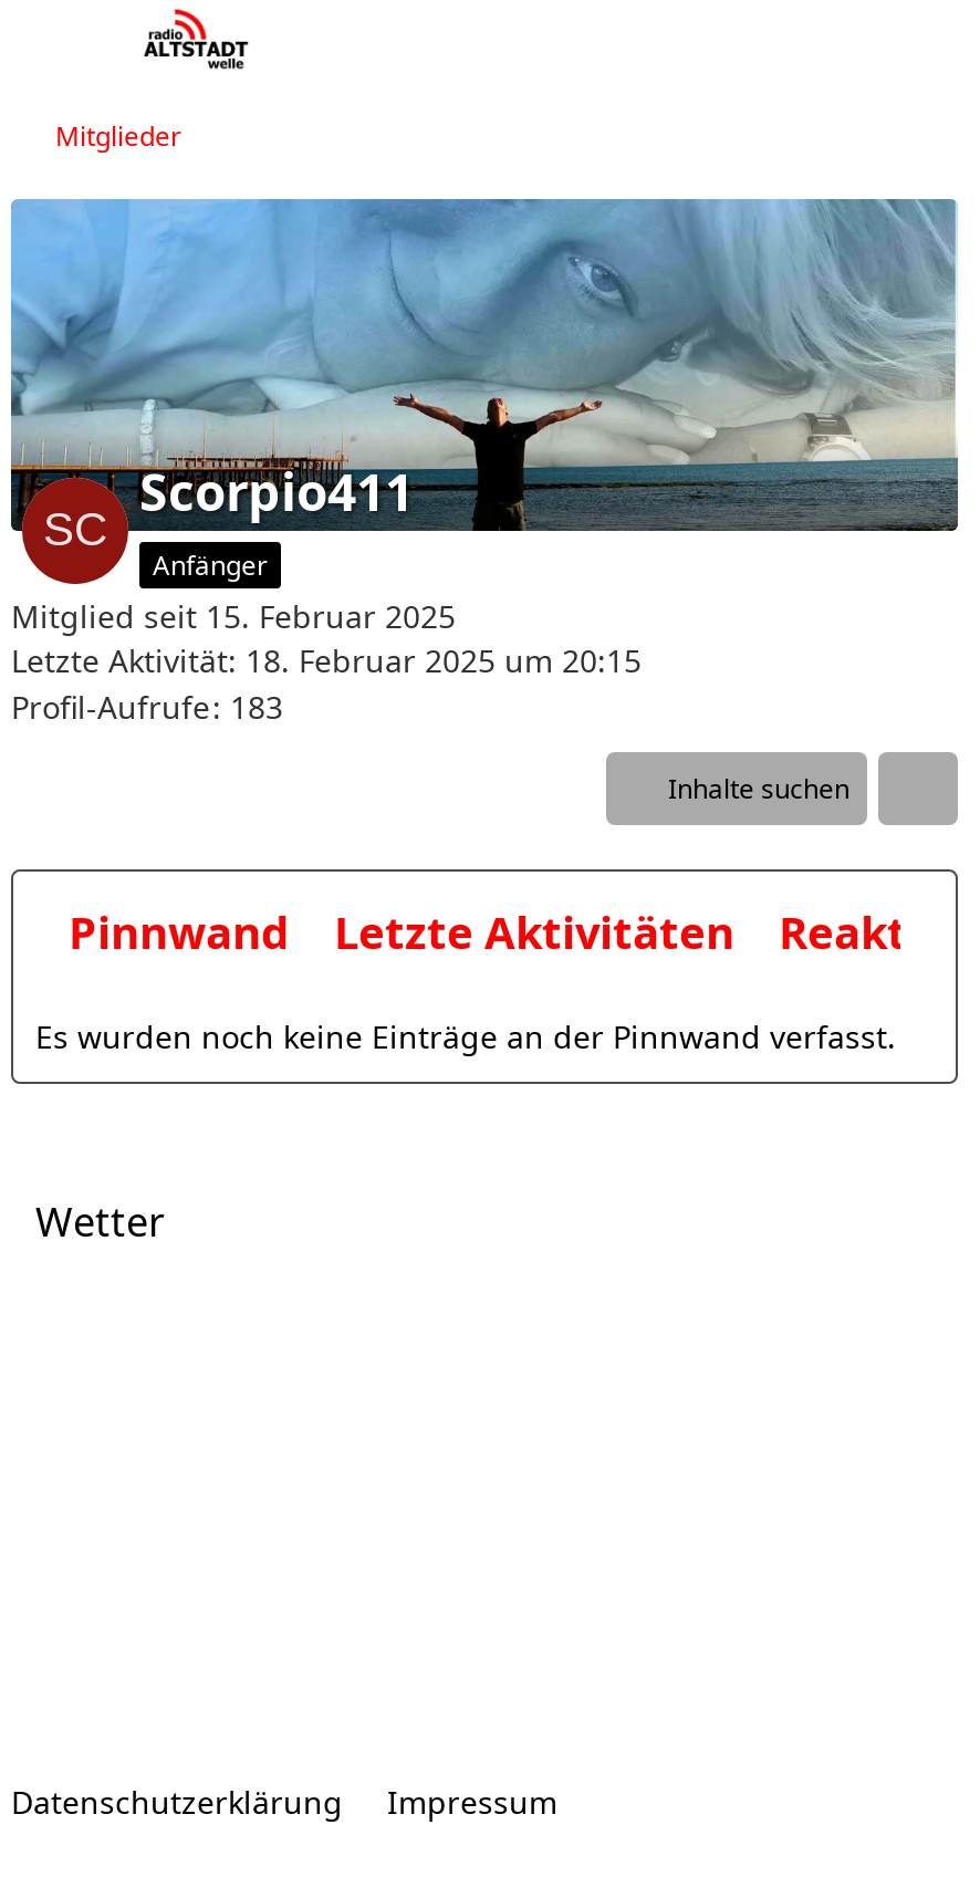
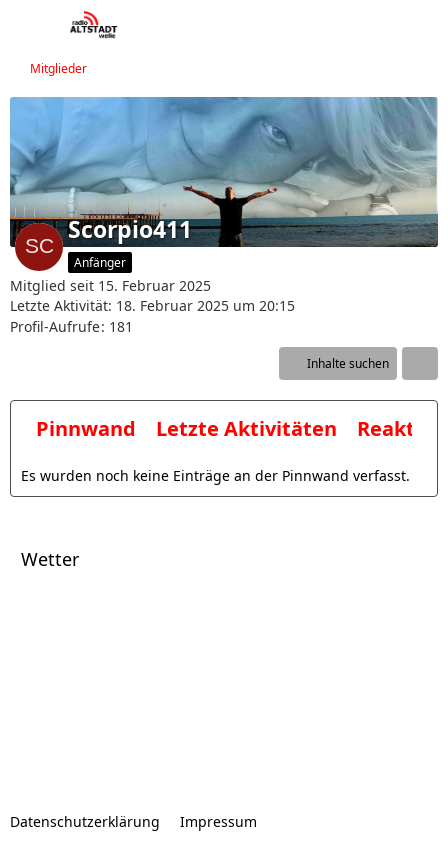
[11,686,283,728] Profil-Aufrufe 183 -> [10,317,133,336] Profil-Aufrufe 181

